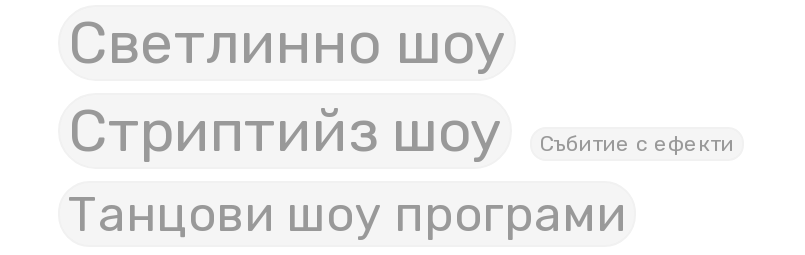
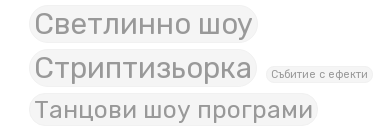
[68,98,502,166] Стриптийз шоу -> [34,51,252,85] Стриптизьорка

